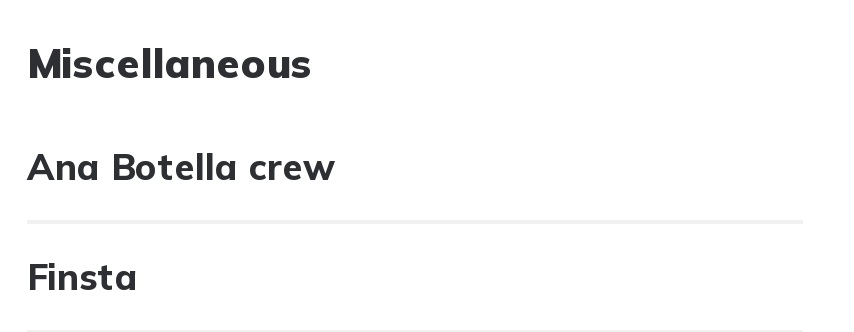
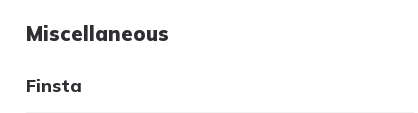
[27,144,335,190] Ana Botella crew -> none

